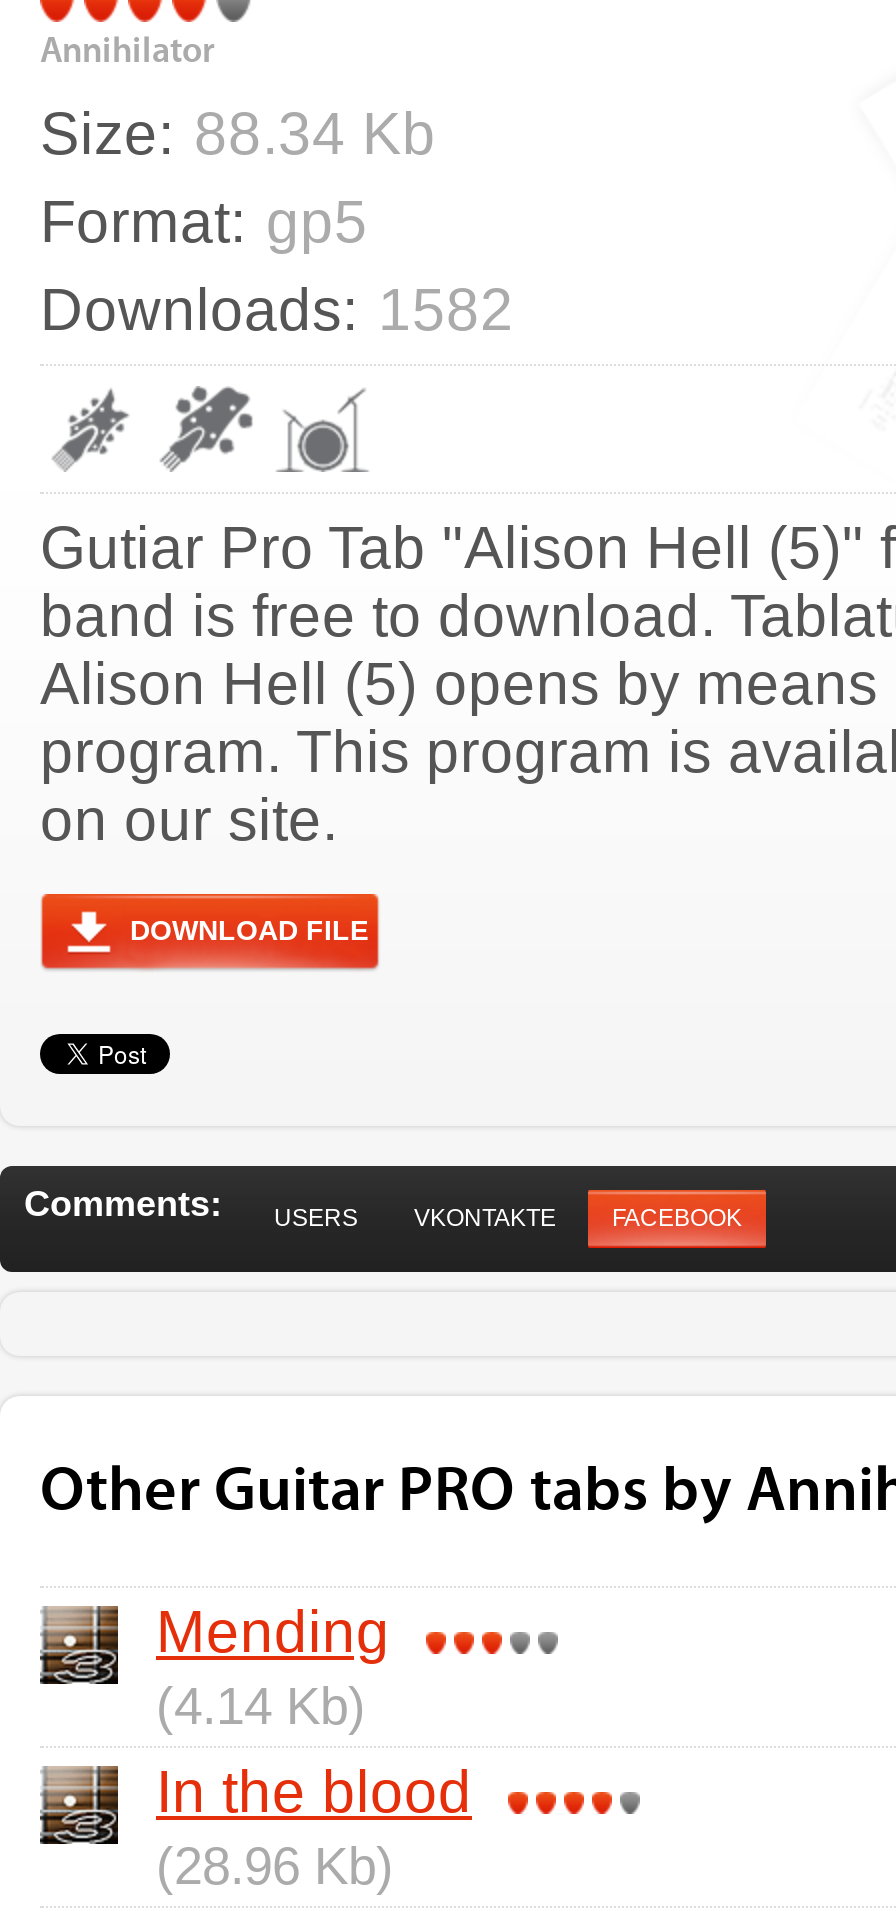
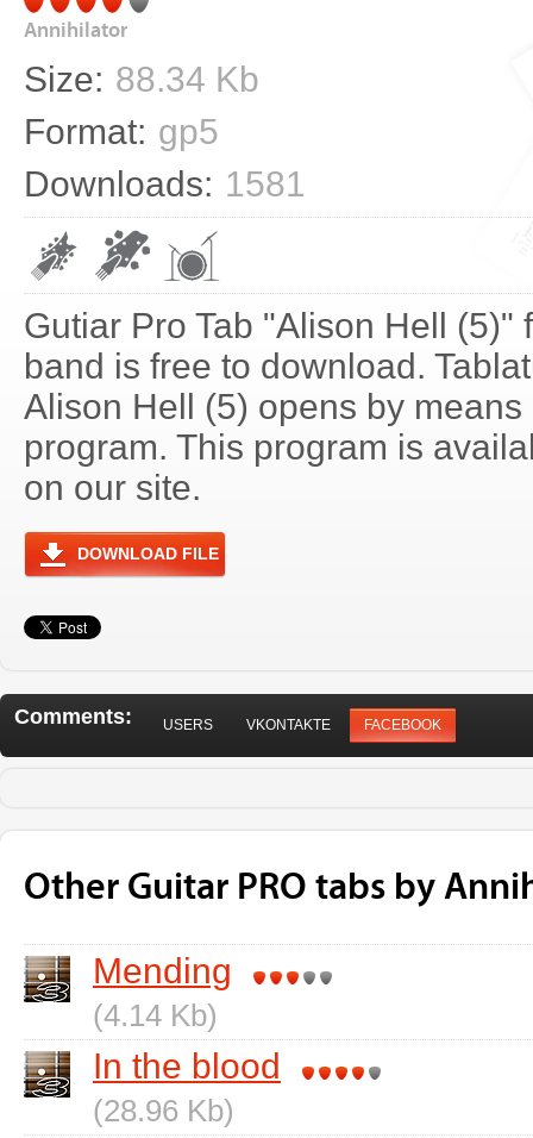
[40,276,514,342] Downloads: 1582 -> [24,164,306,204] Downloads: 1581

